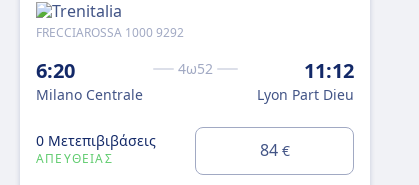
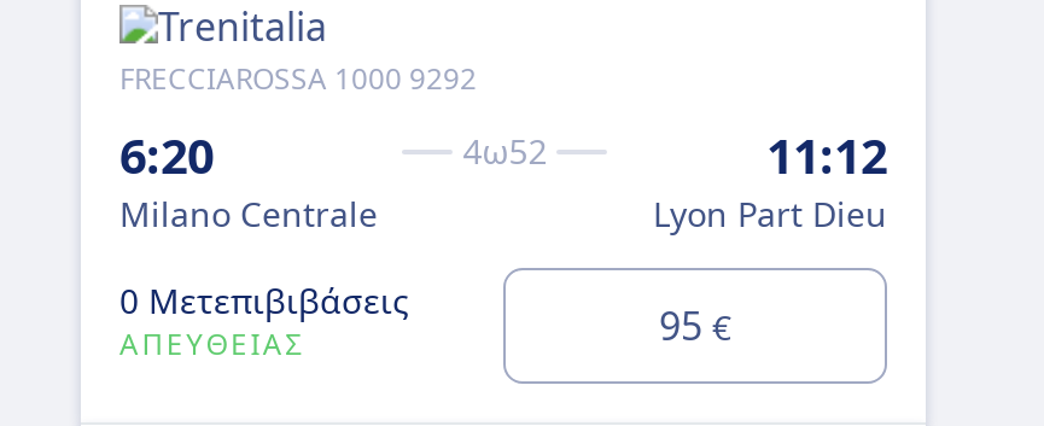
[259,139,289,161] 84 € -> [659,298,731,351] 95 €

